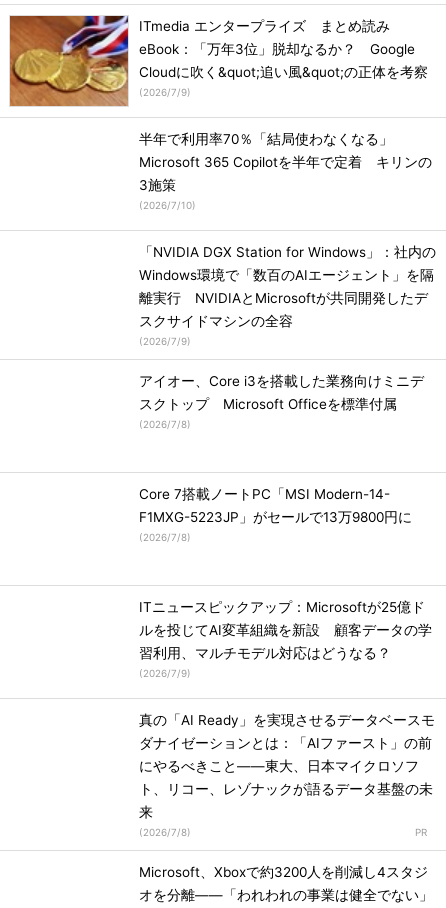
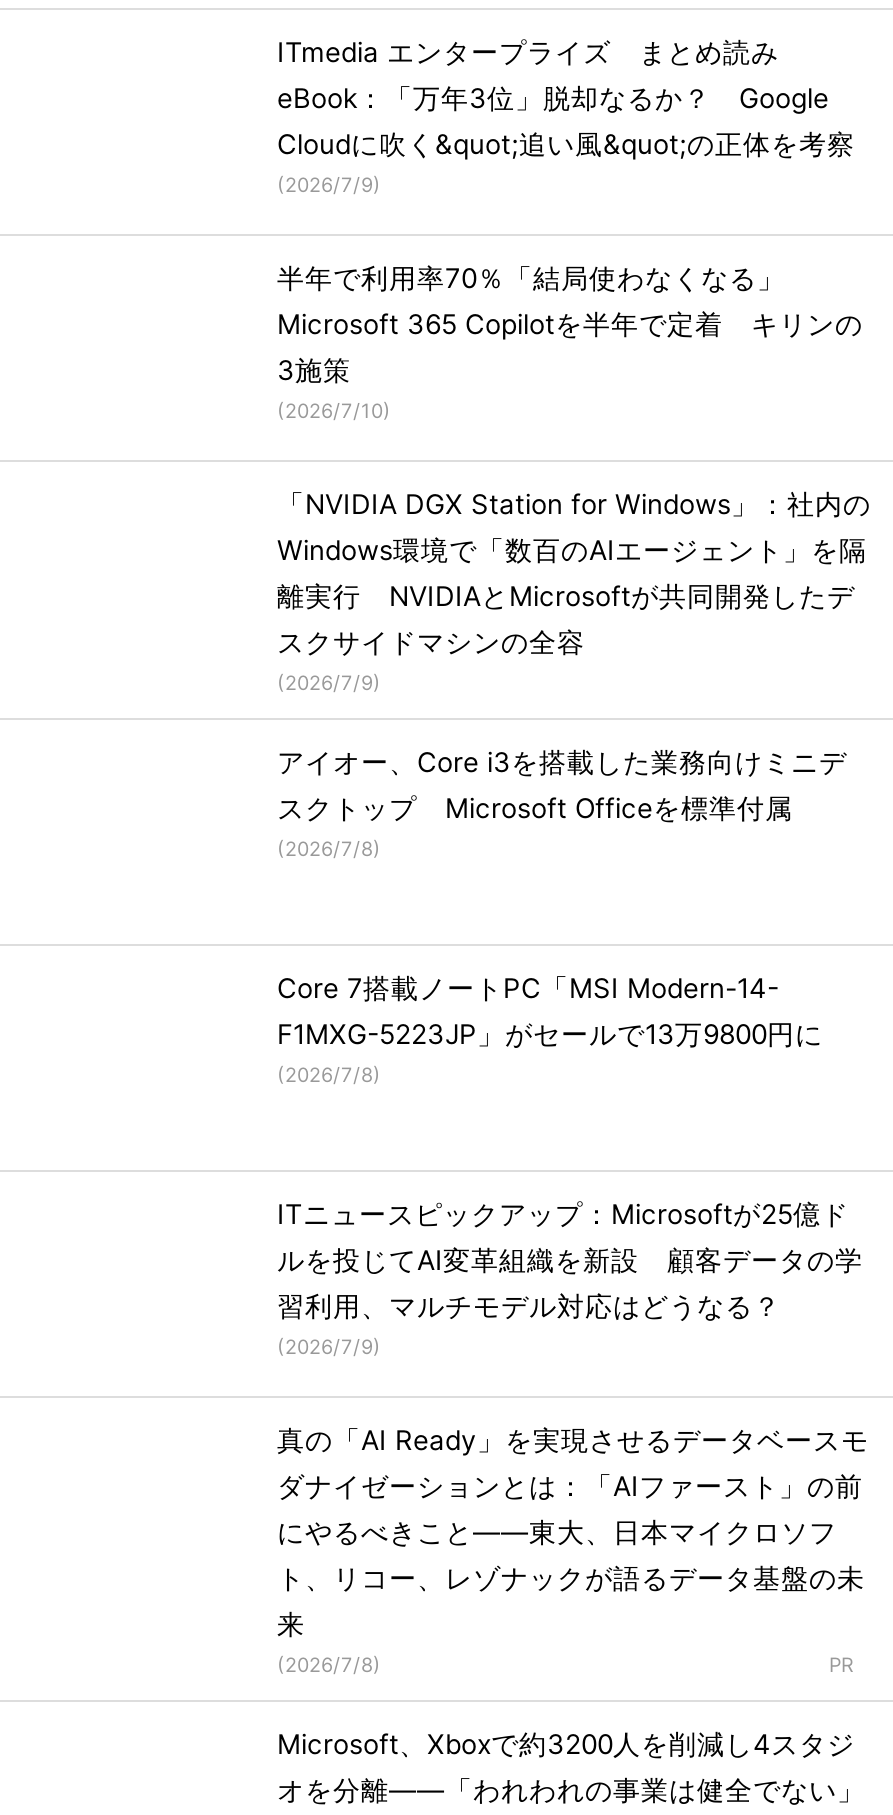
[9,14,129,107] [image] -> none

